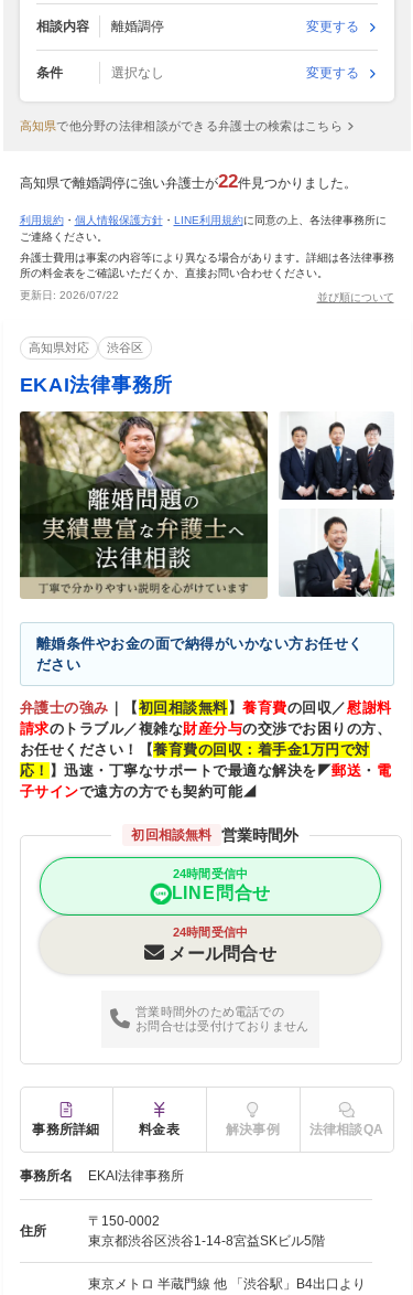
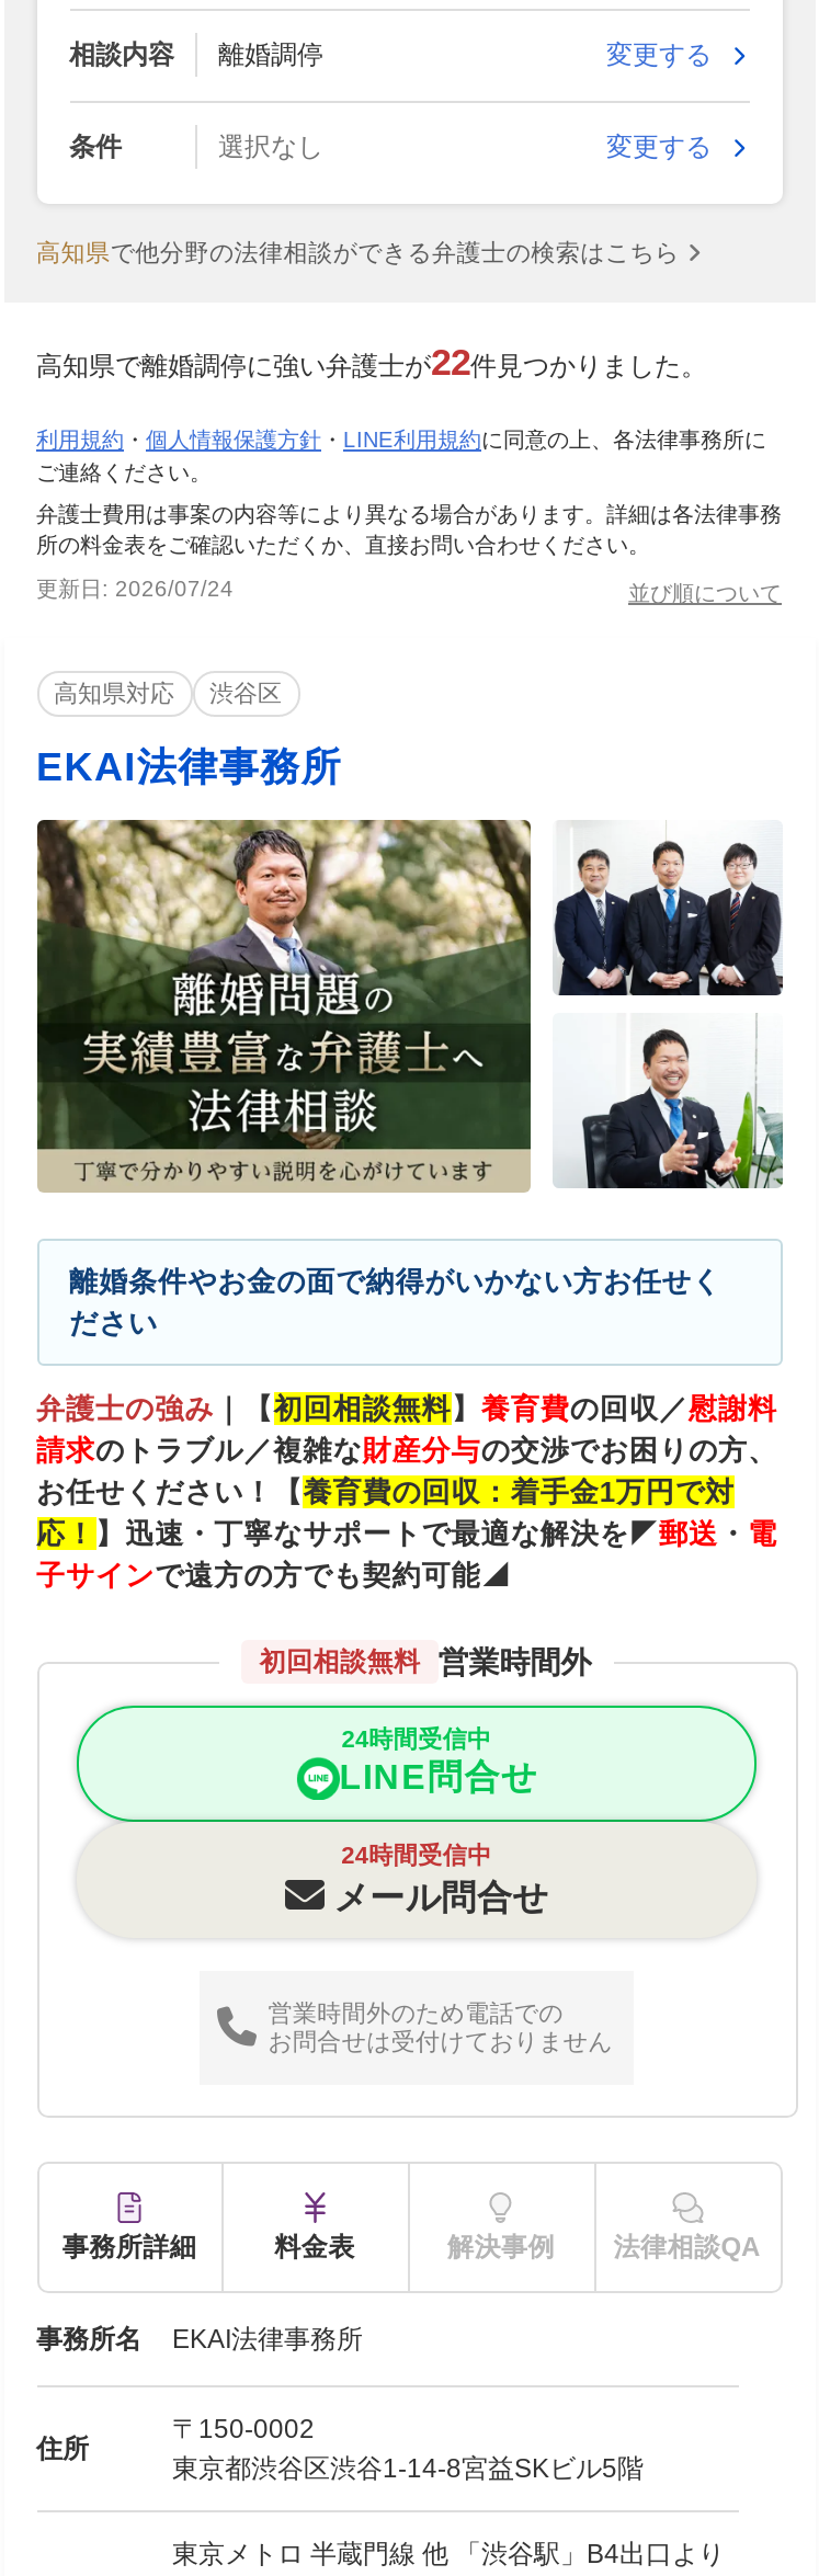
[19,289,118,301] 更新日: 2026/07/22 -> [36,576,234,600] 更新日: 2026/07/24

